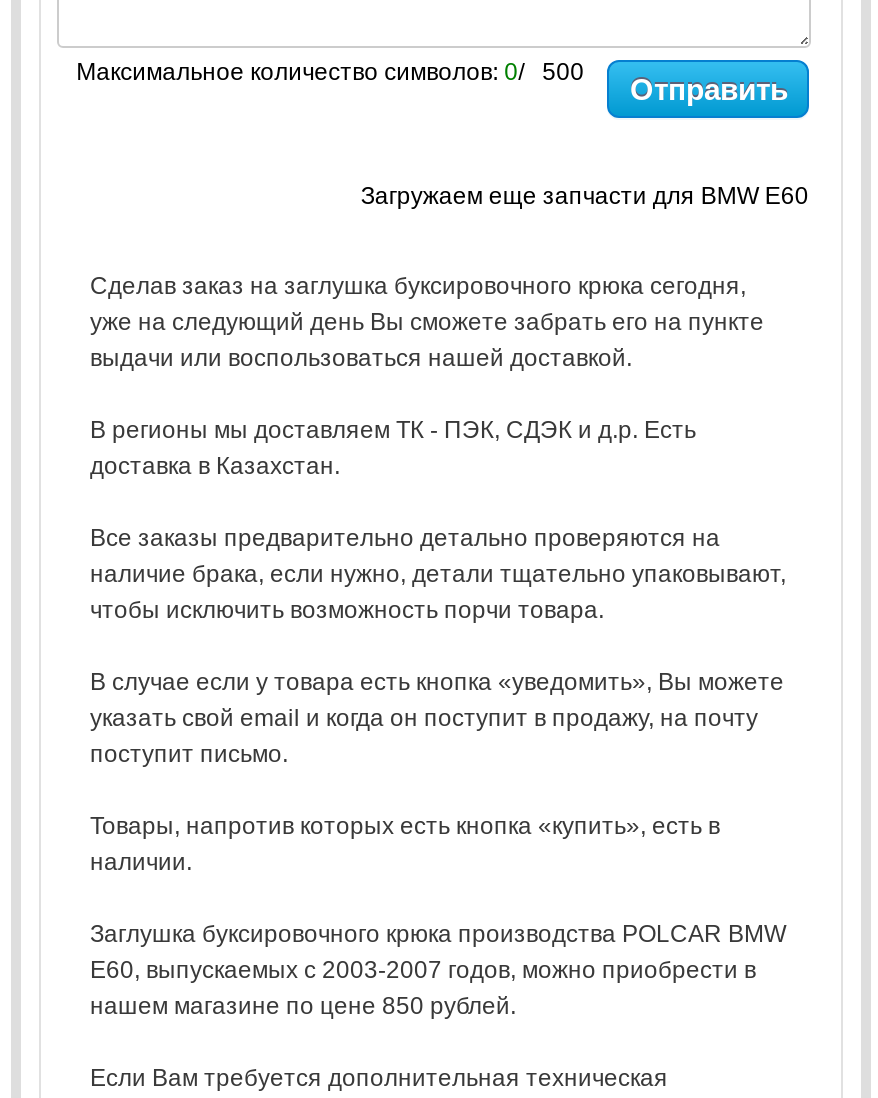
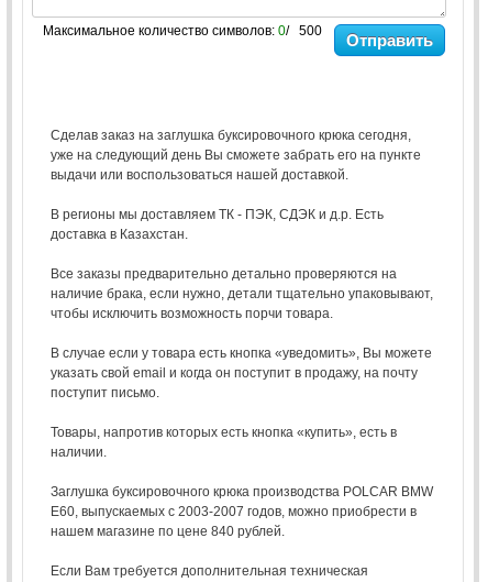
[361,182,809,210] Загружаем еще запчасти для BMW E60 -> none
[90,992,516,1020] нашем магазине по цене 850 рублей. -> [50,523,284,539] нашем магазине по цене 840 рублей.

